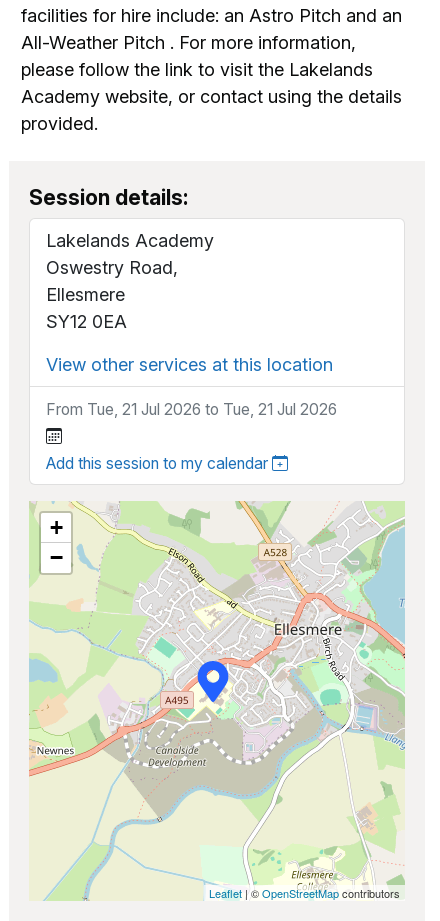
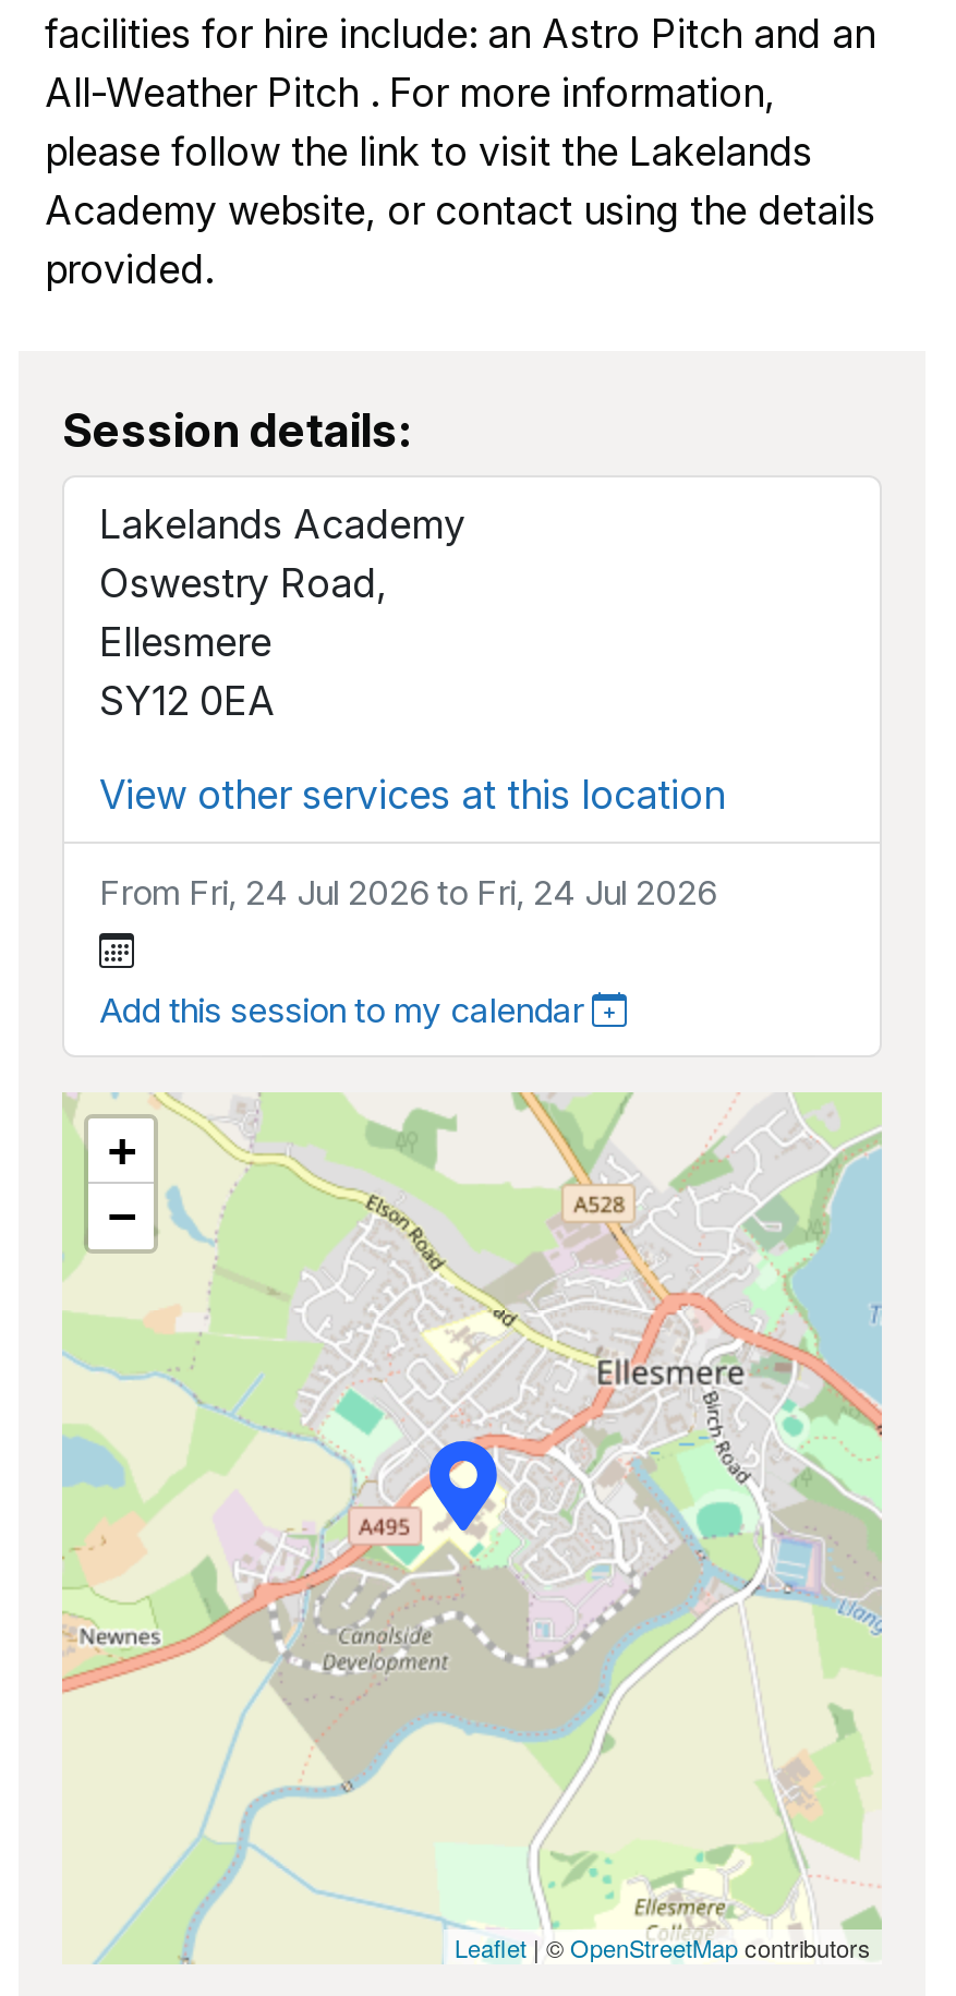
[46,400,337,419] From Tue, 21 Jul 2026 to Tue, 21 Jul 2026 -> [99,871,716,913] From Fri, 24 Jul 2026 to Fri, 24 Jul 2026

